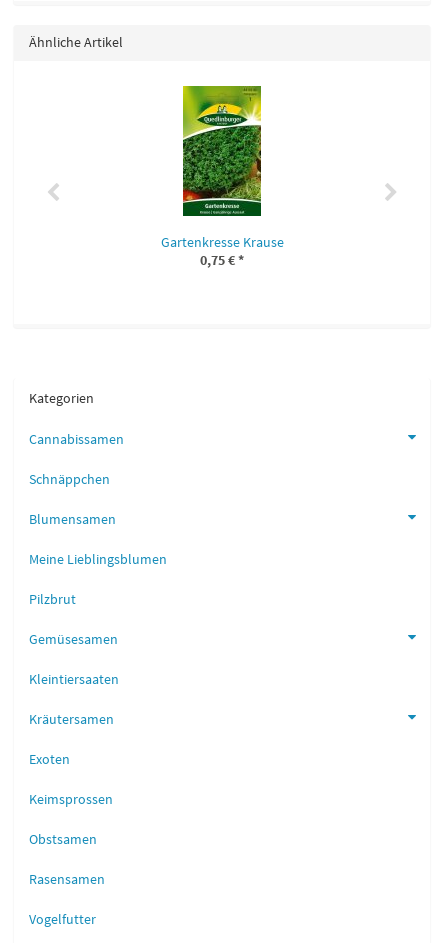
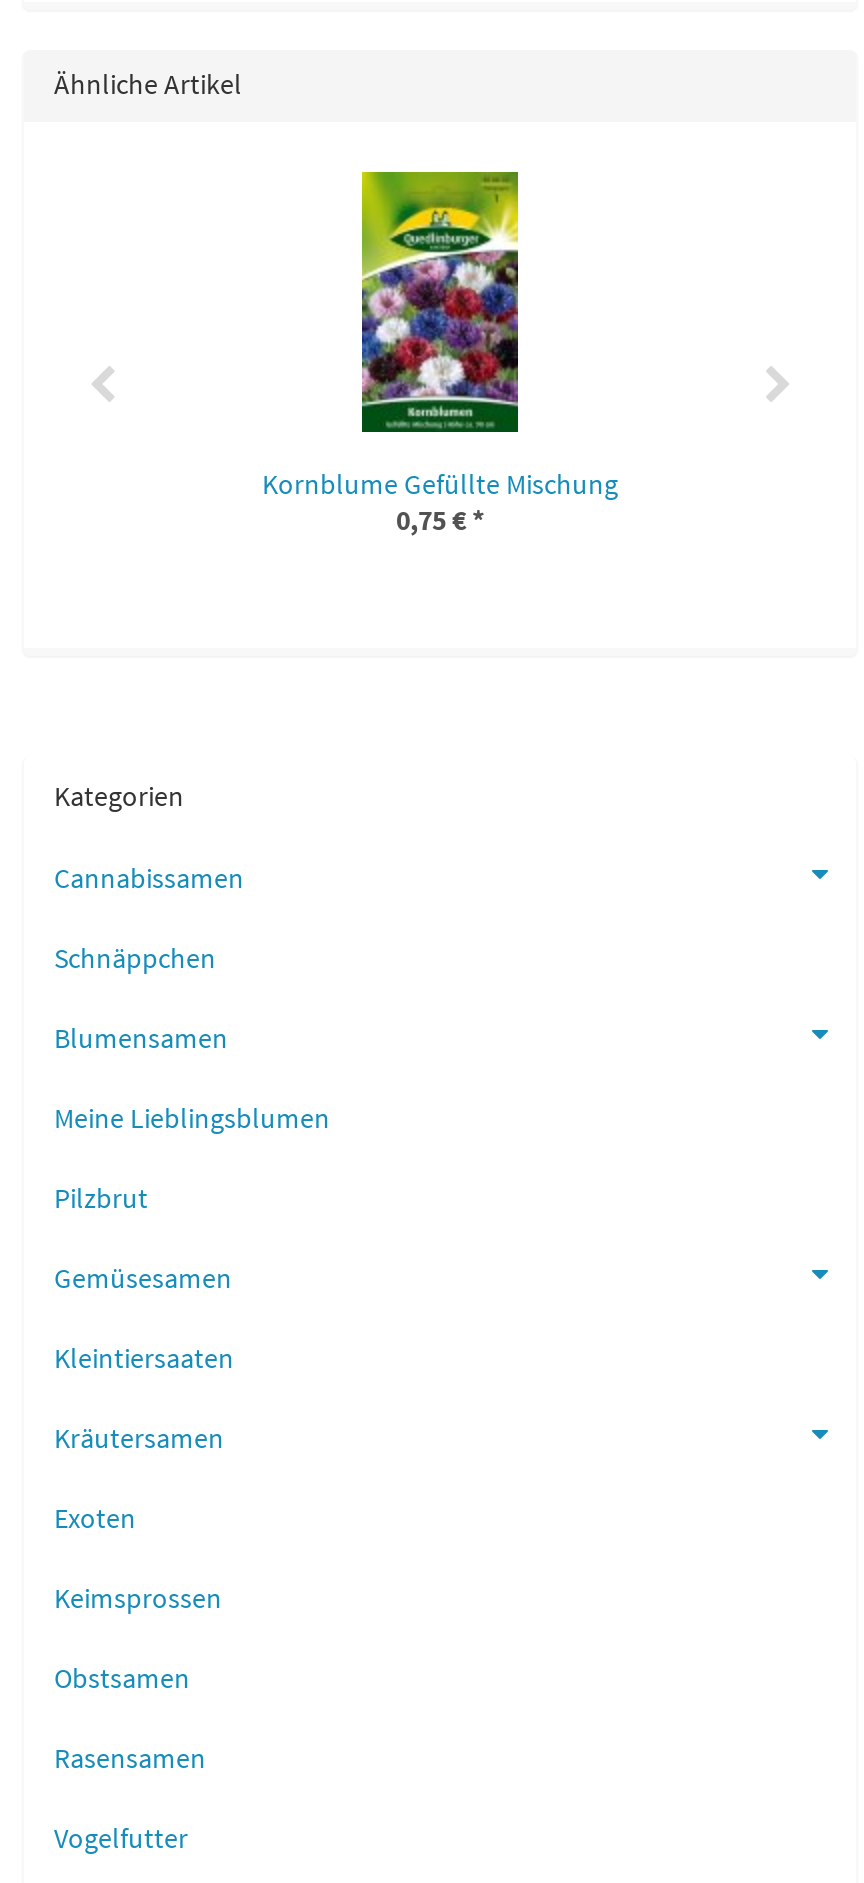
[160,125,283,251] [image] | Gartenkresse Krause -> [262,250,618,502] [image] | Kornblume Gefüllte Mischung

